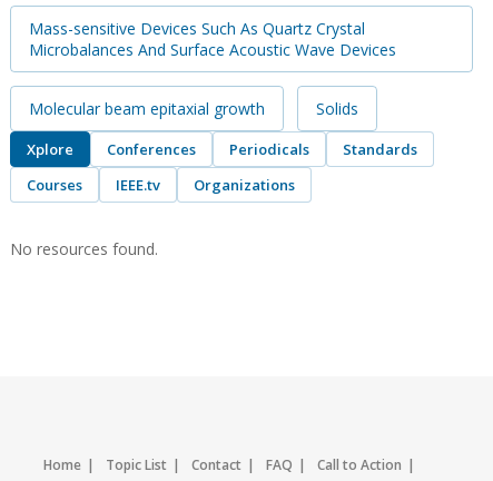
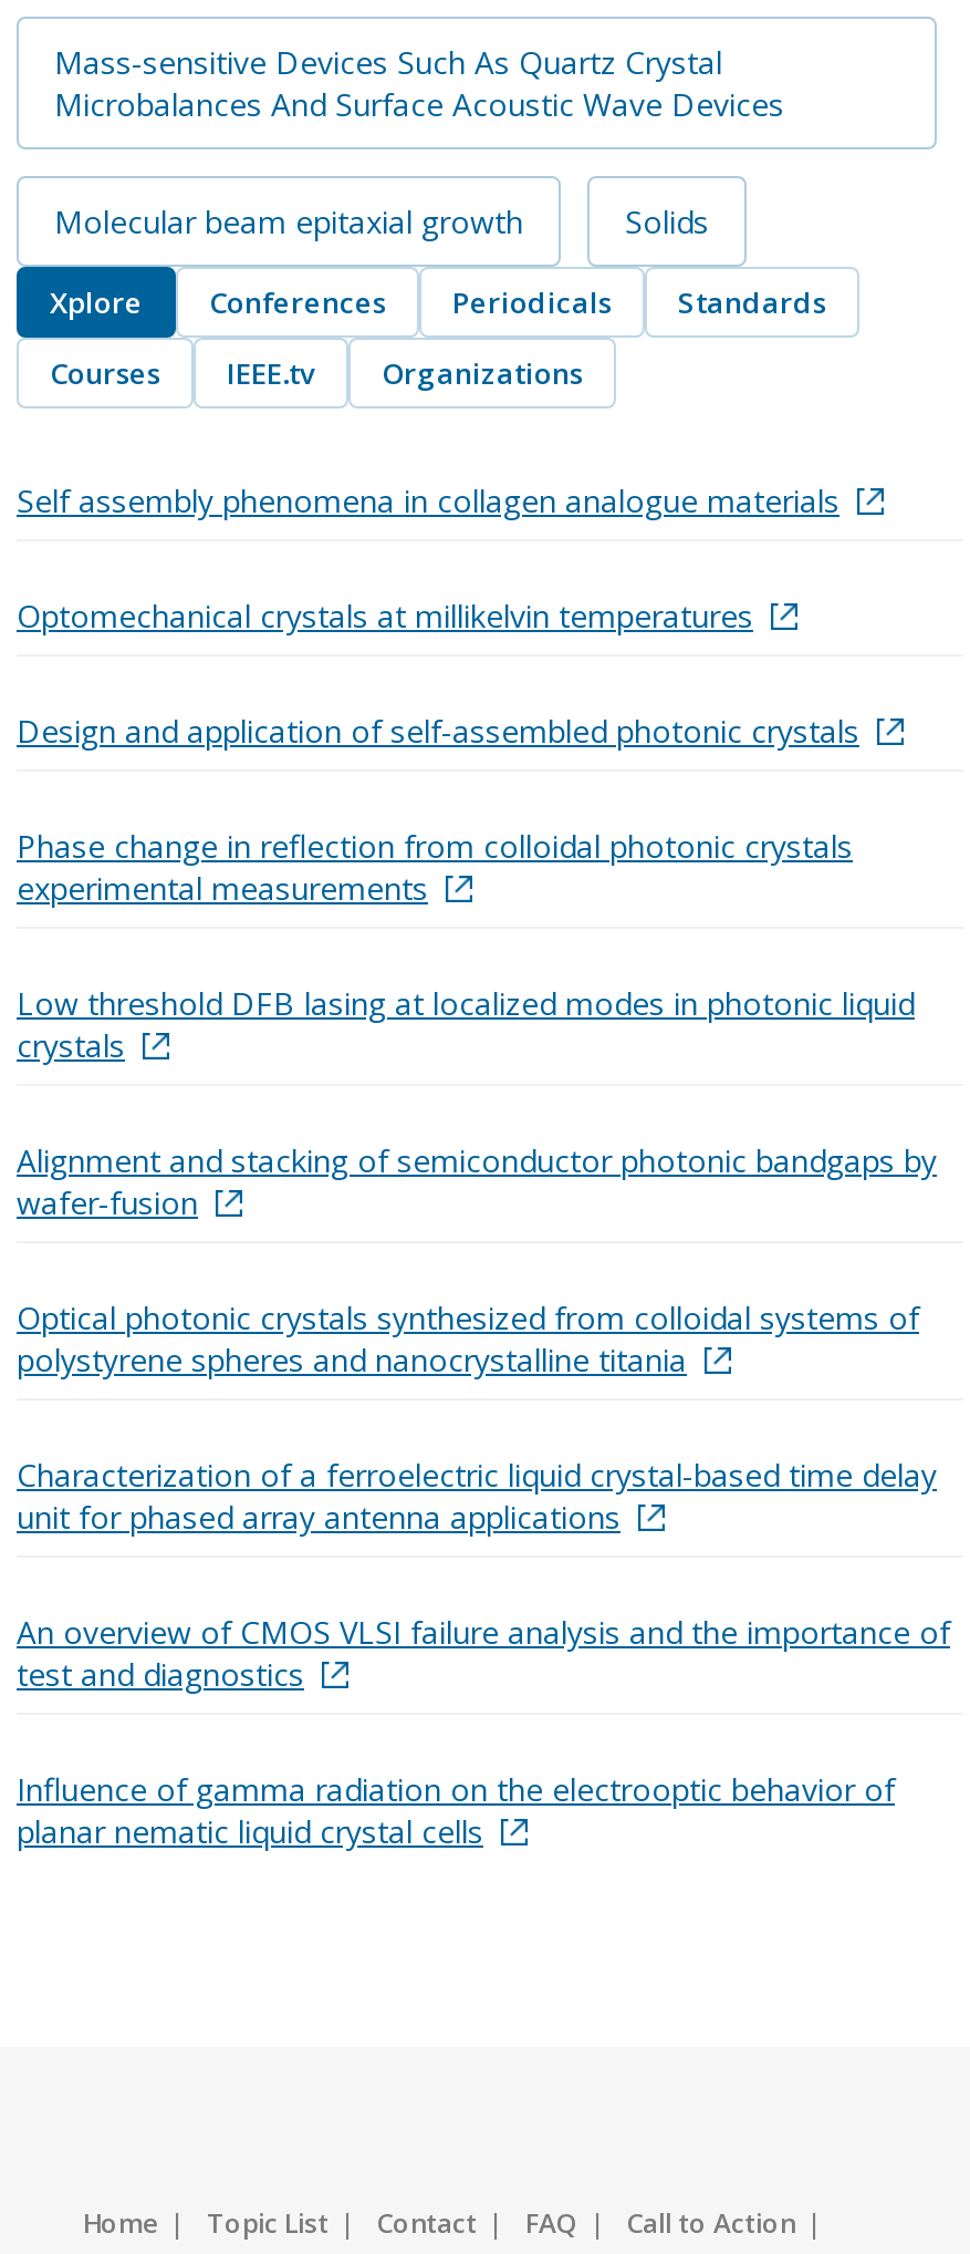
[10,238,158,259] No resources found. -> [17,479,950,1852] Self assembly phenomena in collagen analogue materials | Optomechanical crystals at millikelvin temperatures | Design and application of self-assembled photonic crystals | Phase change in reflection from colloidal photonic crystals | experimental measurements | Low threshold DFB lasing at localized modes in photonic liquid | crystals | Alignment and stacking of semiconductor photonic bandgaps by | wafer-fusion | Optical photonic crystals synthesized from colloidal systems of | polystyrene spheres and nanocrystalline titania | Characterization of a ferroelectric liquid crystal-based time delay | unit for phased array antenna applications | An overview of CMOS VLSI failure analysis and the importance of | test and diagnostics | Influence of gamma radiation on the electrooptic behavior of | planar nematic liquid crystal cells

